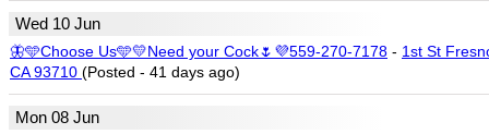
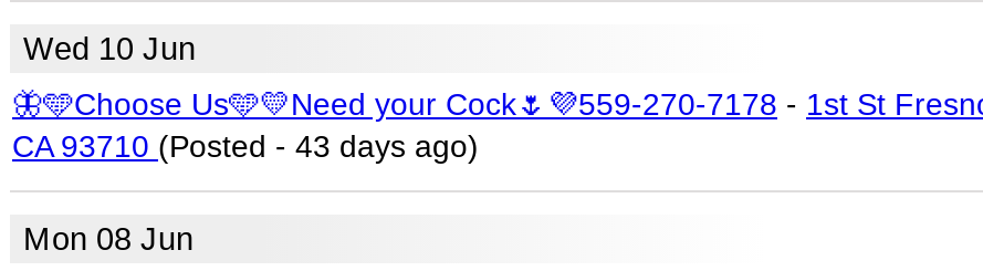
[10,63,240,81] CA 93710 (Posted - 41 days ago) -> [12,129,479,164] CA 93710 (Posted - 43 days ago)

